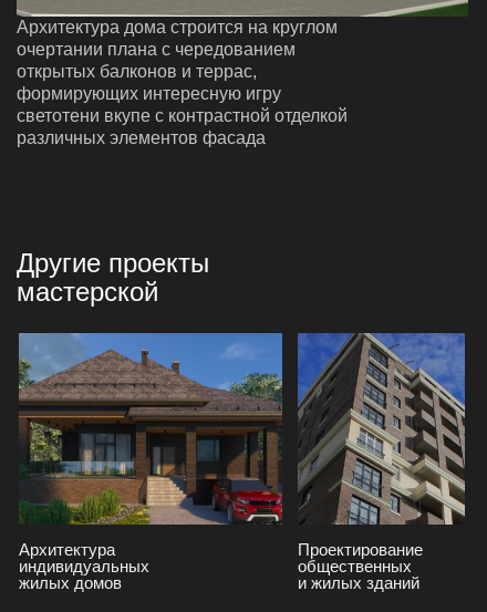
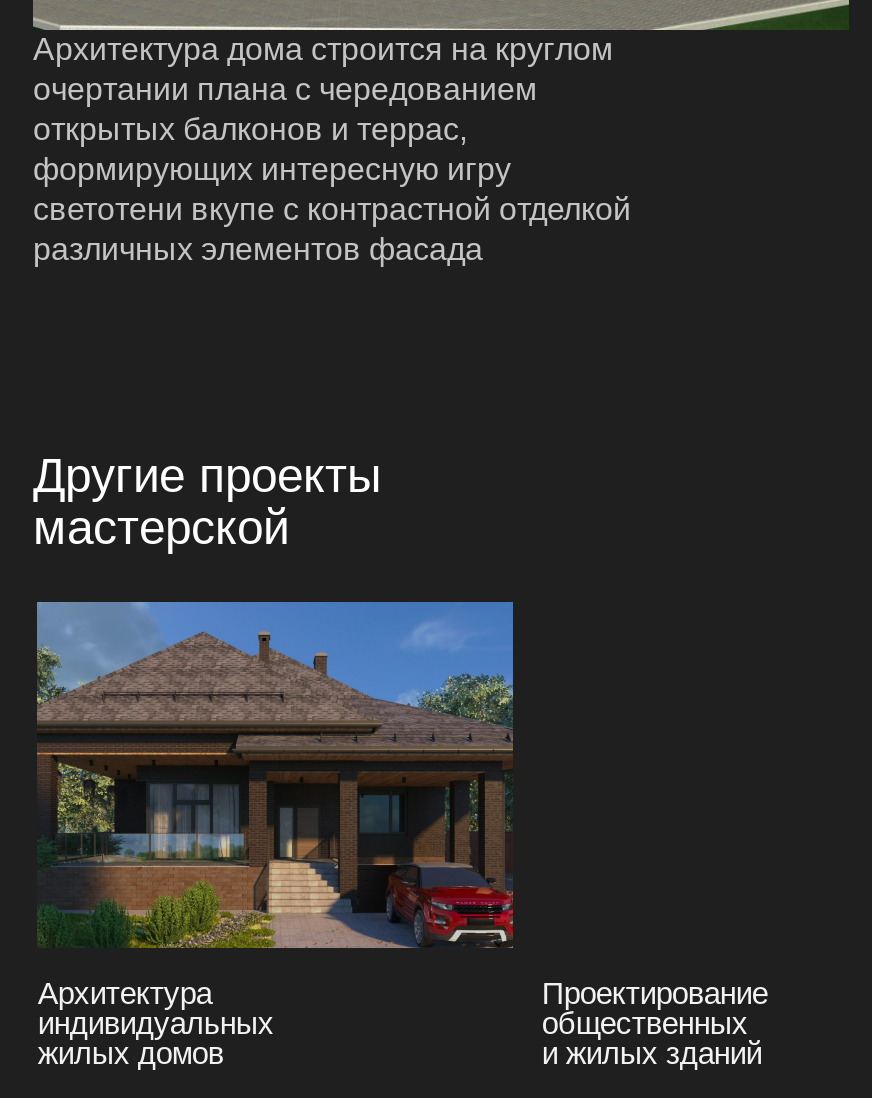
[297,332,466,526] [image] -> none

